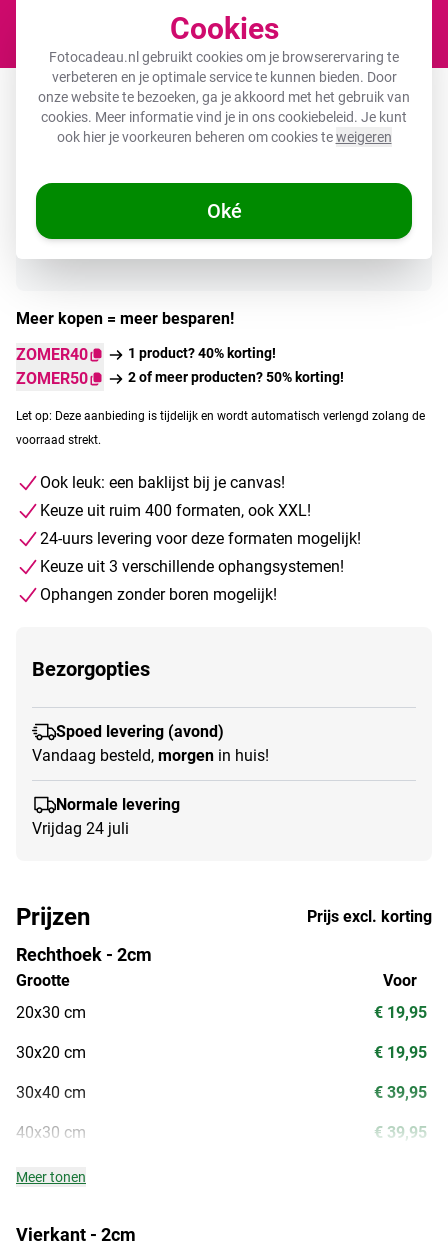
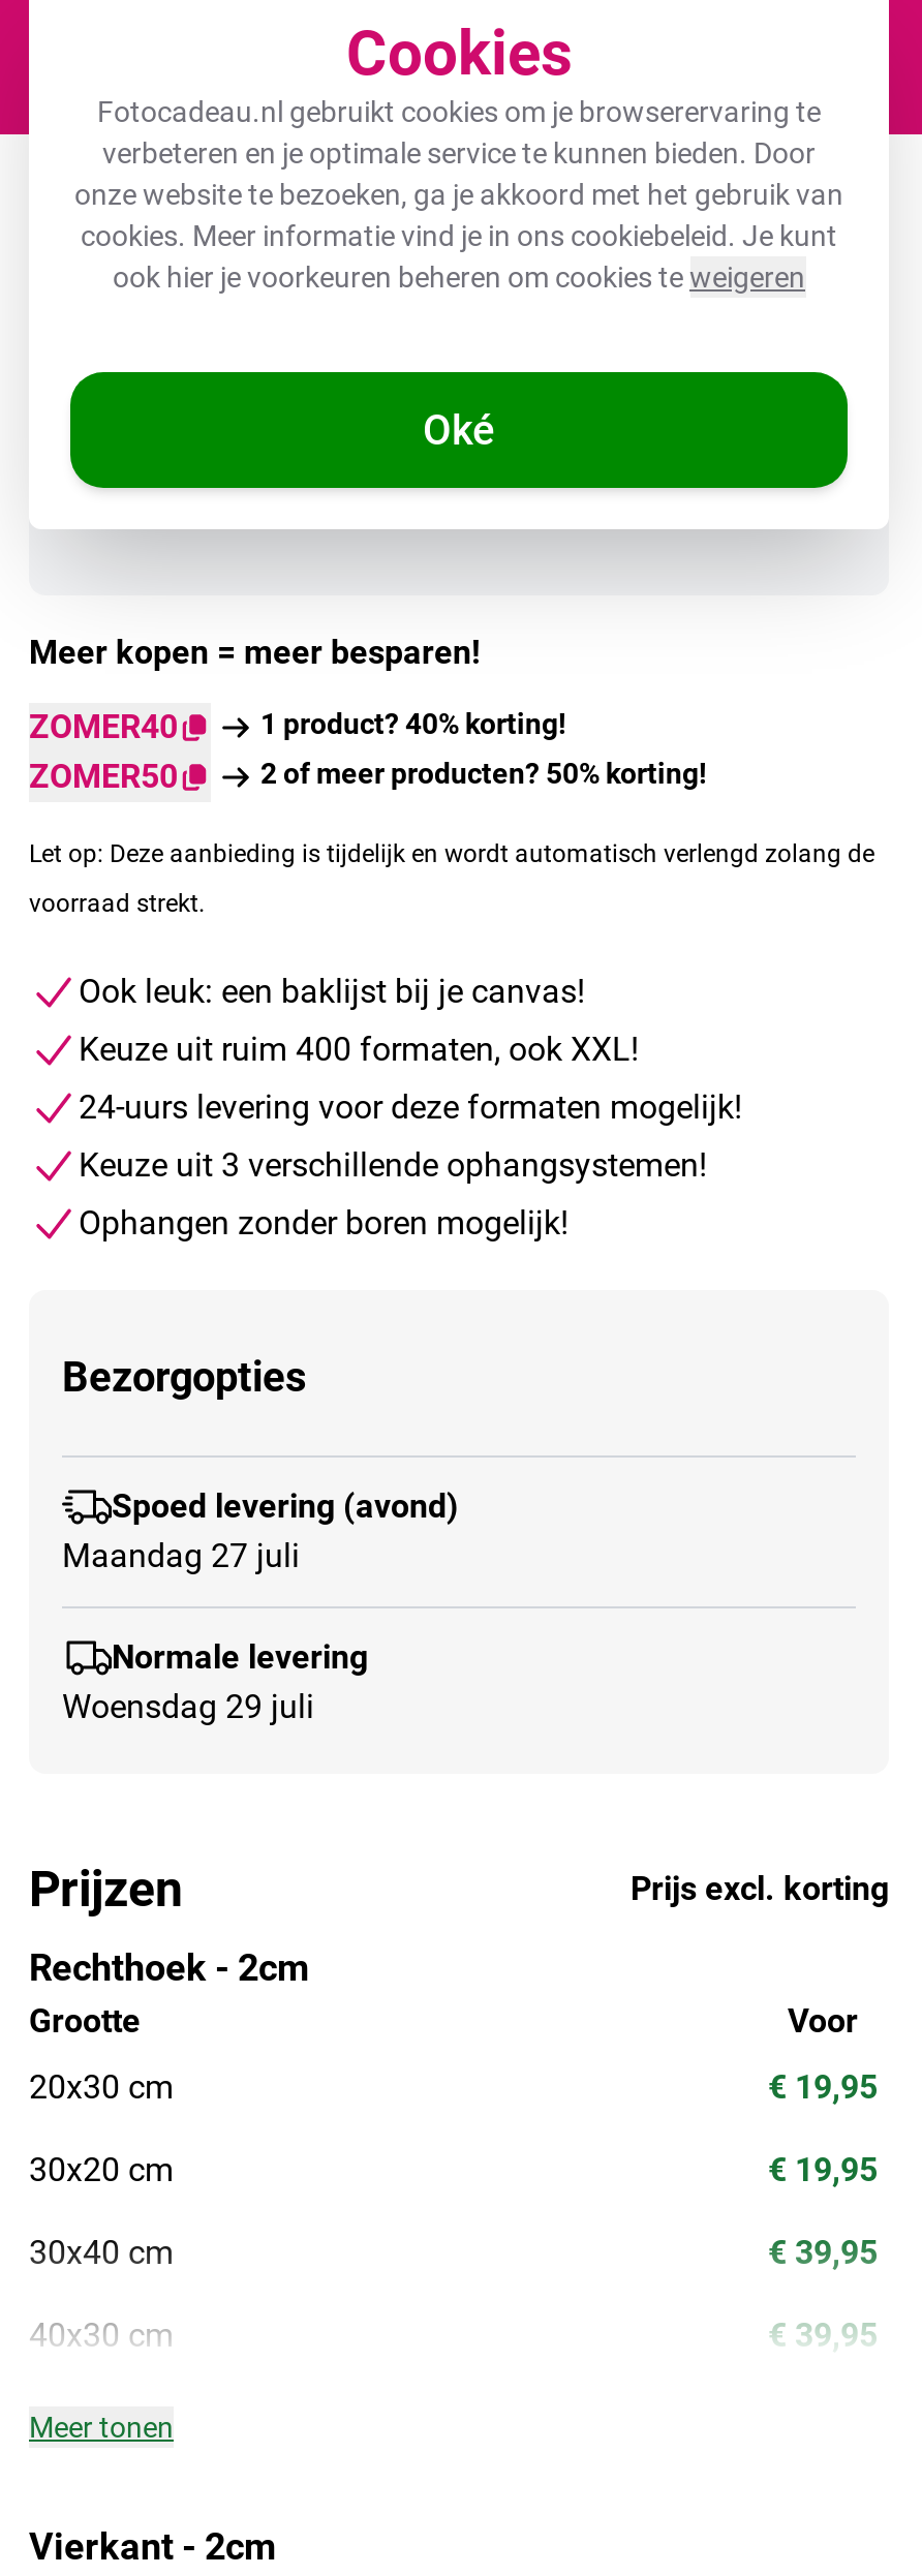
[32,746,269,765] Vandaag besteld, morgen in huis! -> [62,1535,300,1575] Maandag 27 juli
[32,819,129,838] Vrijdag 24 juli -> [62,1686,314,1726] Woensdag 29 juli

